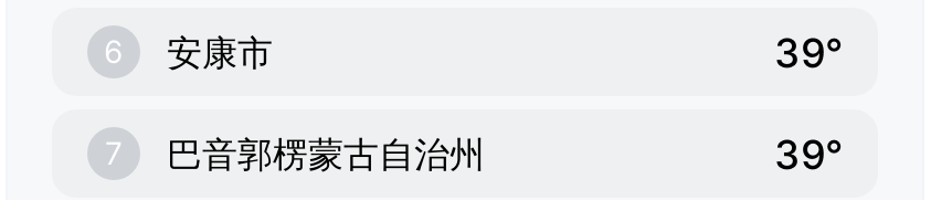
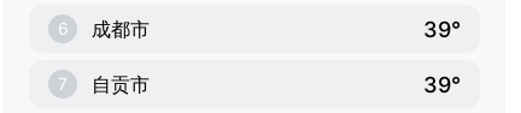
[167,30,273,74] 安康市 -> [92,17,150,41] 成都市
[167,132,485,176] 巴音郭楞蒙古自治州 -> [92,72,150,96] 自贡市

